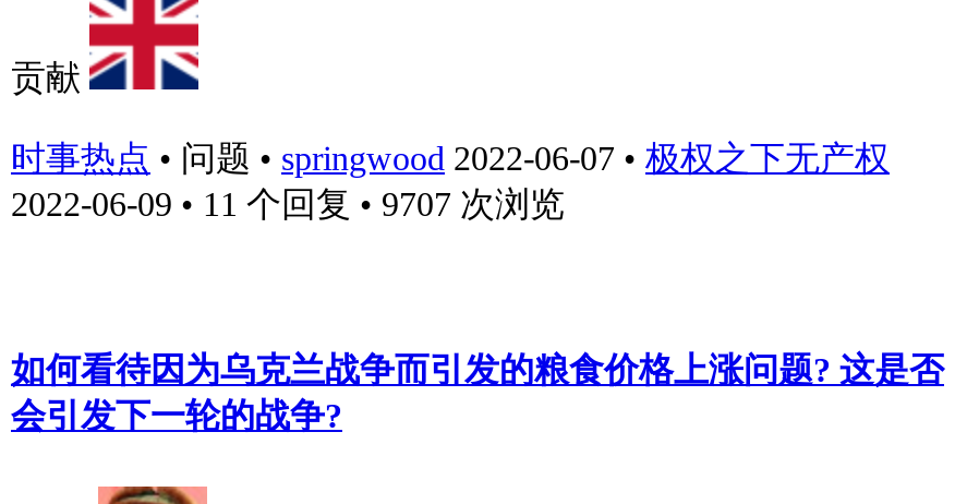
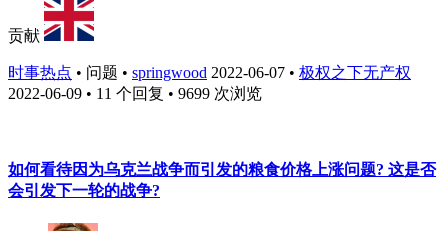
[11,185,565,222] 2022-06-09 • 11 个回复 • 9707 次浏览 -> [8,85,262,102] 2022-06-09 • 11 个回复 • 9699 次浏览

